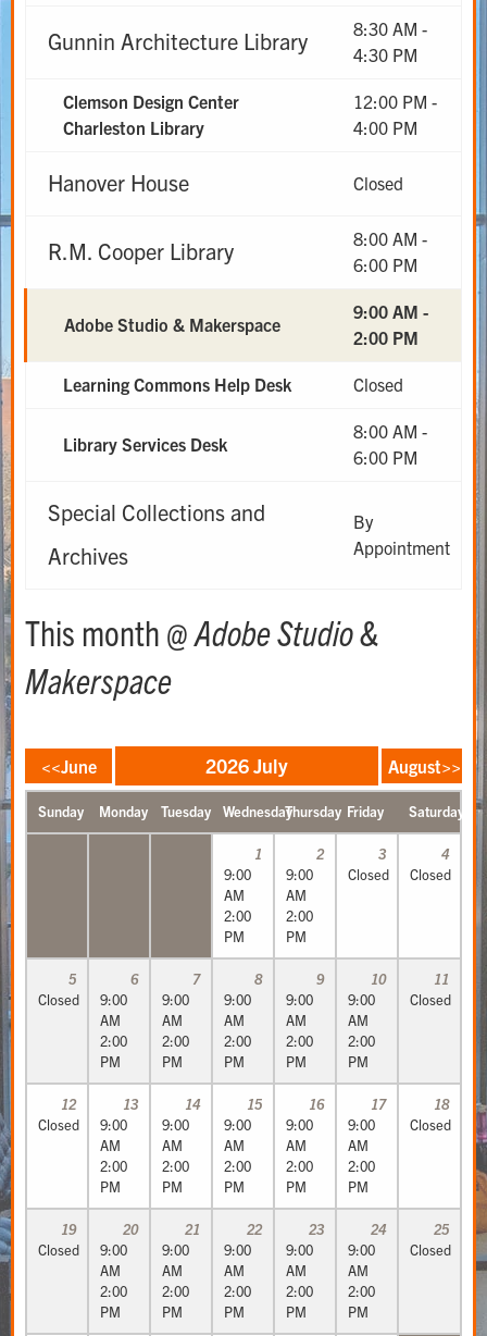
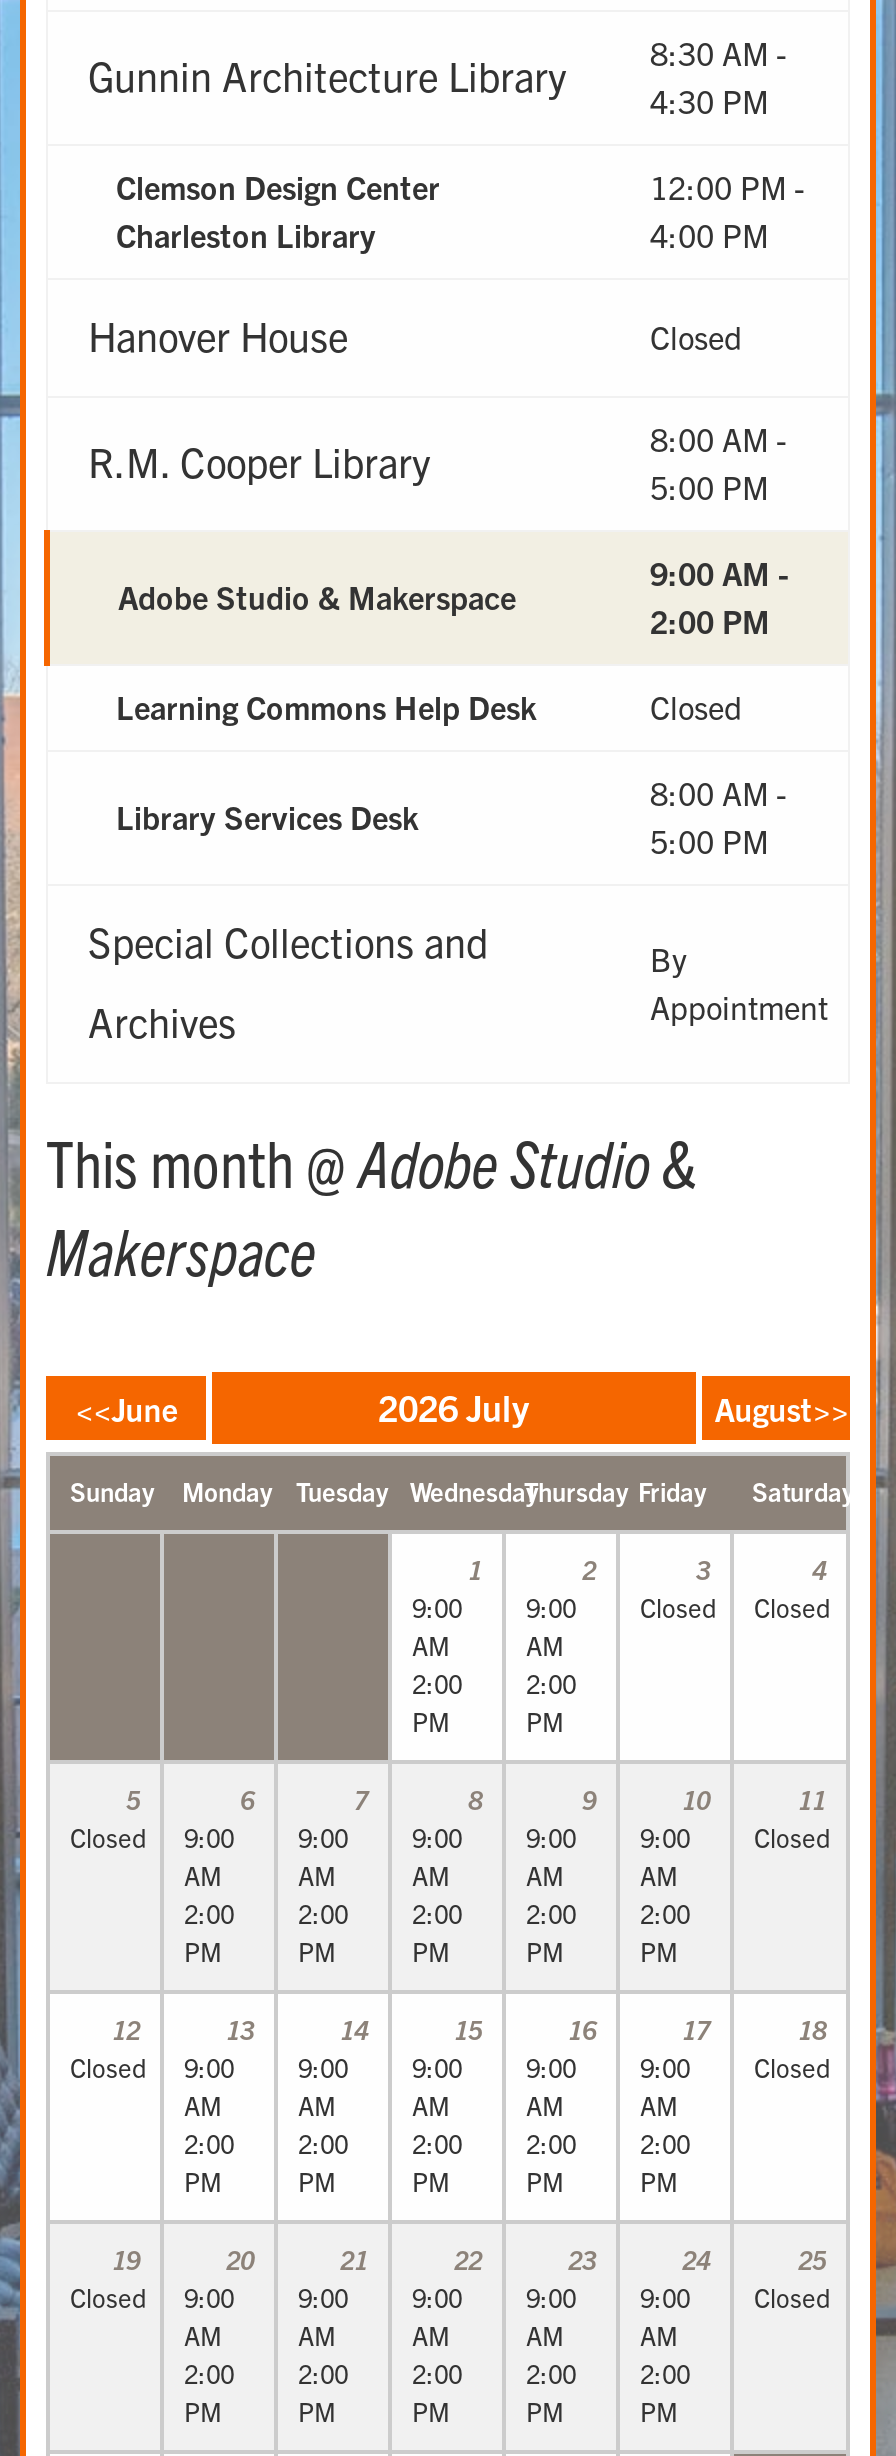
[353,253,417,275] 6:00 PM -> [650,466,768,506] 5:00 PM
[353,446,417,468] 6:00 PM -> [650,820,768,860] 5:00 PM

